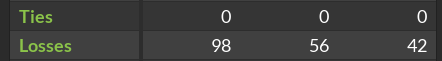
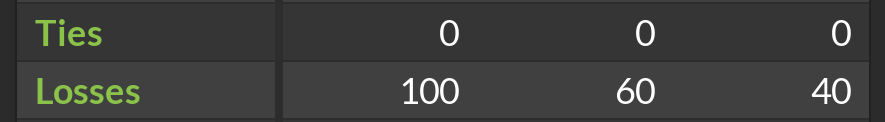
[211,34,231,56] 98 -> [399,68,459,112] 100
[309,34,329,56] 56 -> [615,68,655,112] 60
[407,34,427,56] 42 -> [811,68,851,112] 40

